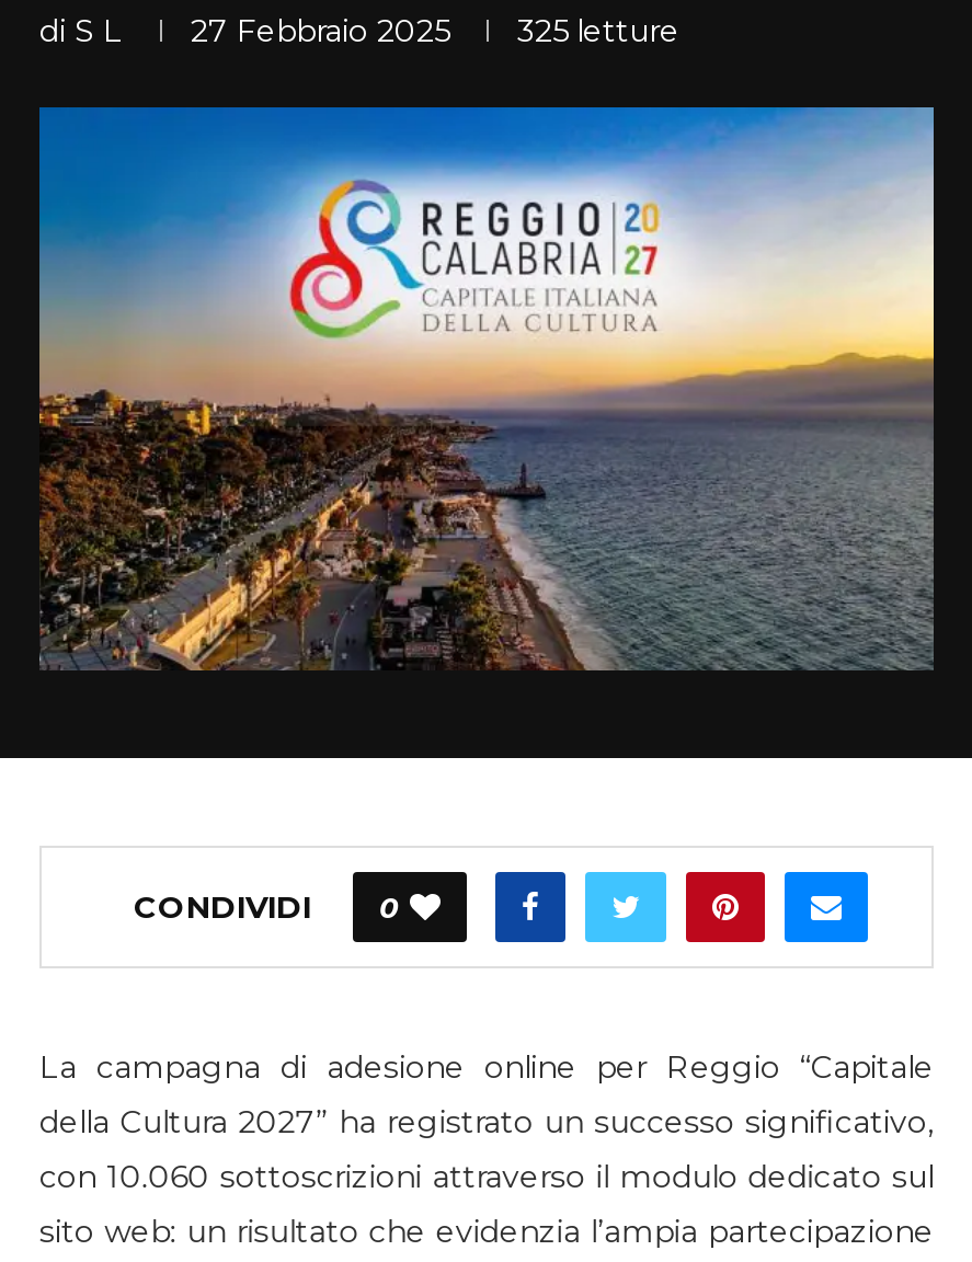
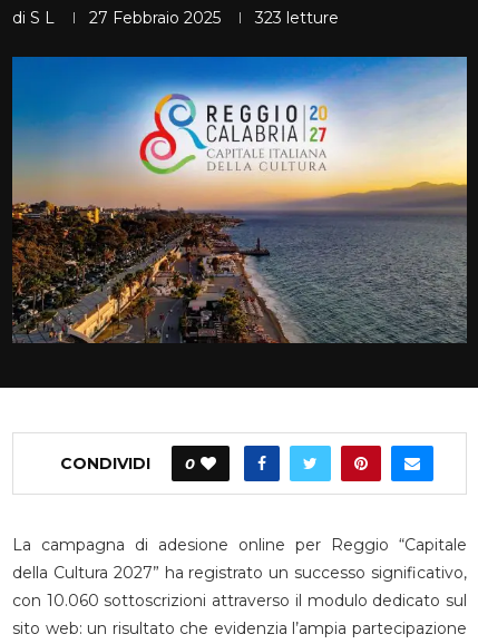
[39,11,679,50] di S L 27 Febbraio 2025 325 letture -> [12,8,339,28] di S L 27 Febbraio 2025 323 letture

